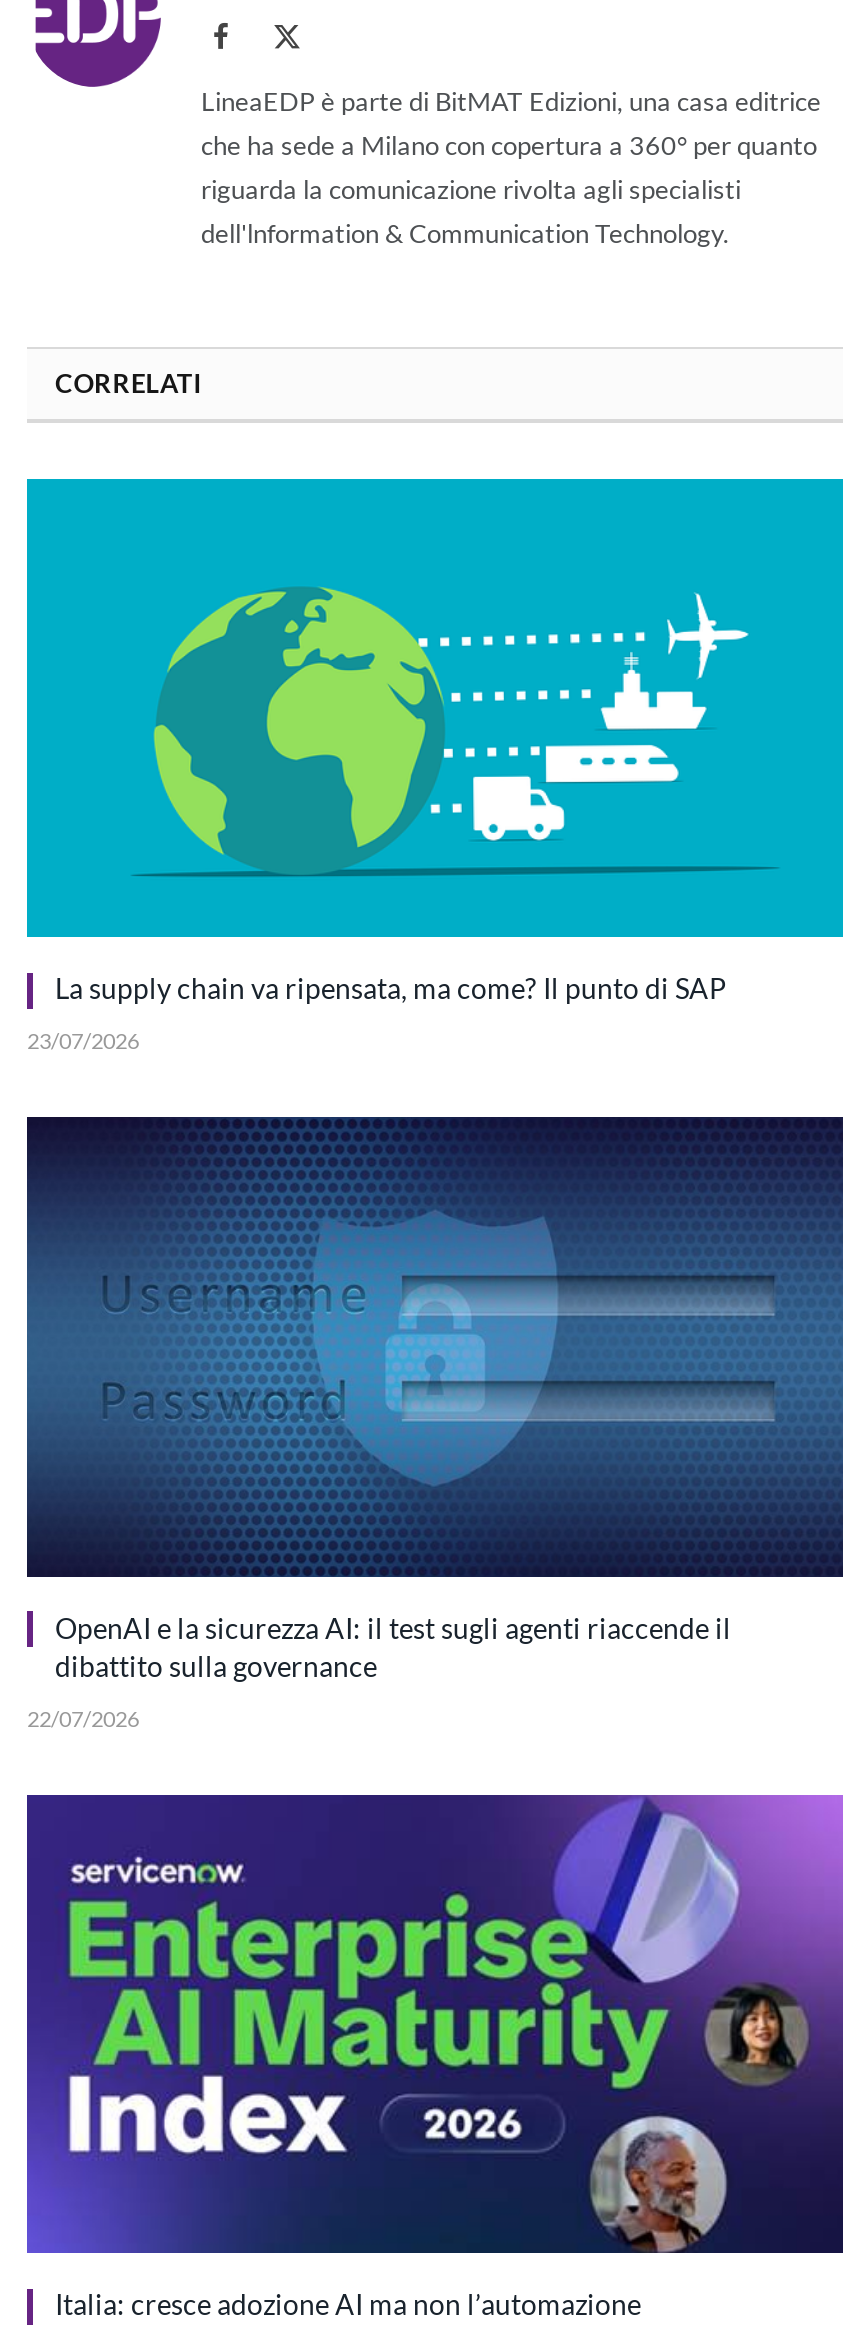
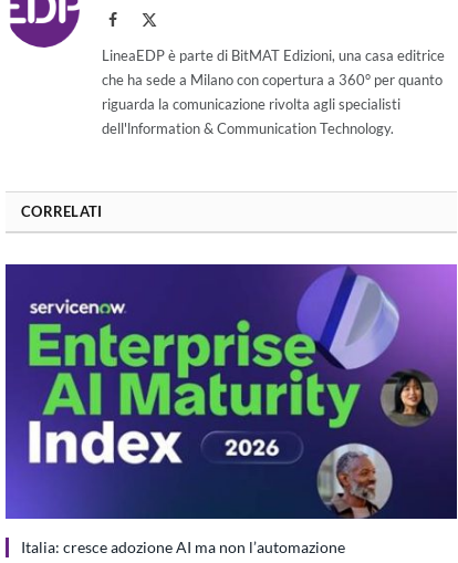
[25,476,845,1053] [image] | La supply chain va ripensata, ma come? Il punto di SAP | 23/07/2026 -> none
[25,1114,845,1730] [image] | OpenAI e la sicurezza AI: il test sugli agenti riaccende il | dibattito sulla governance | 22/07/2026 -> none

